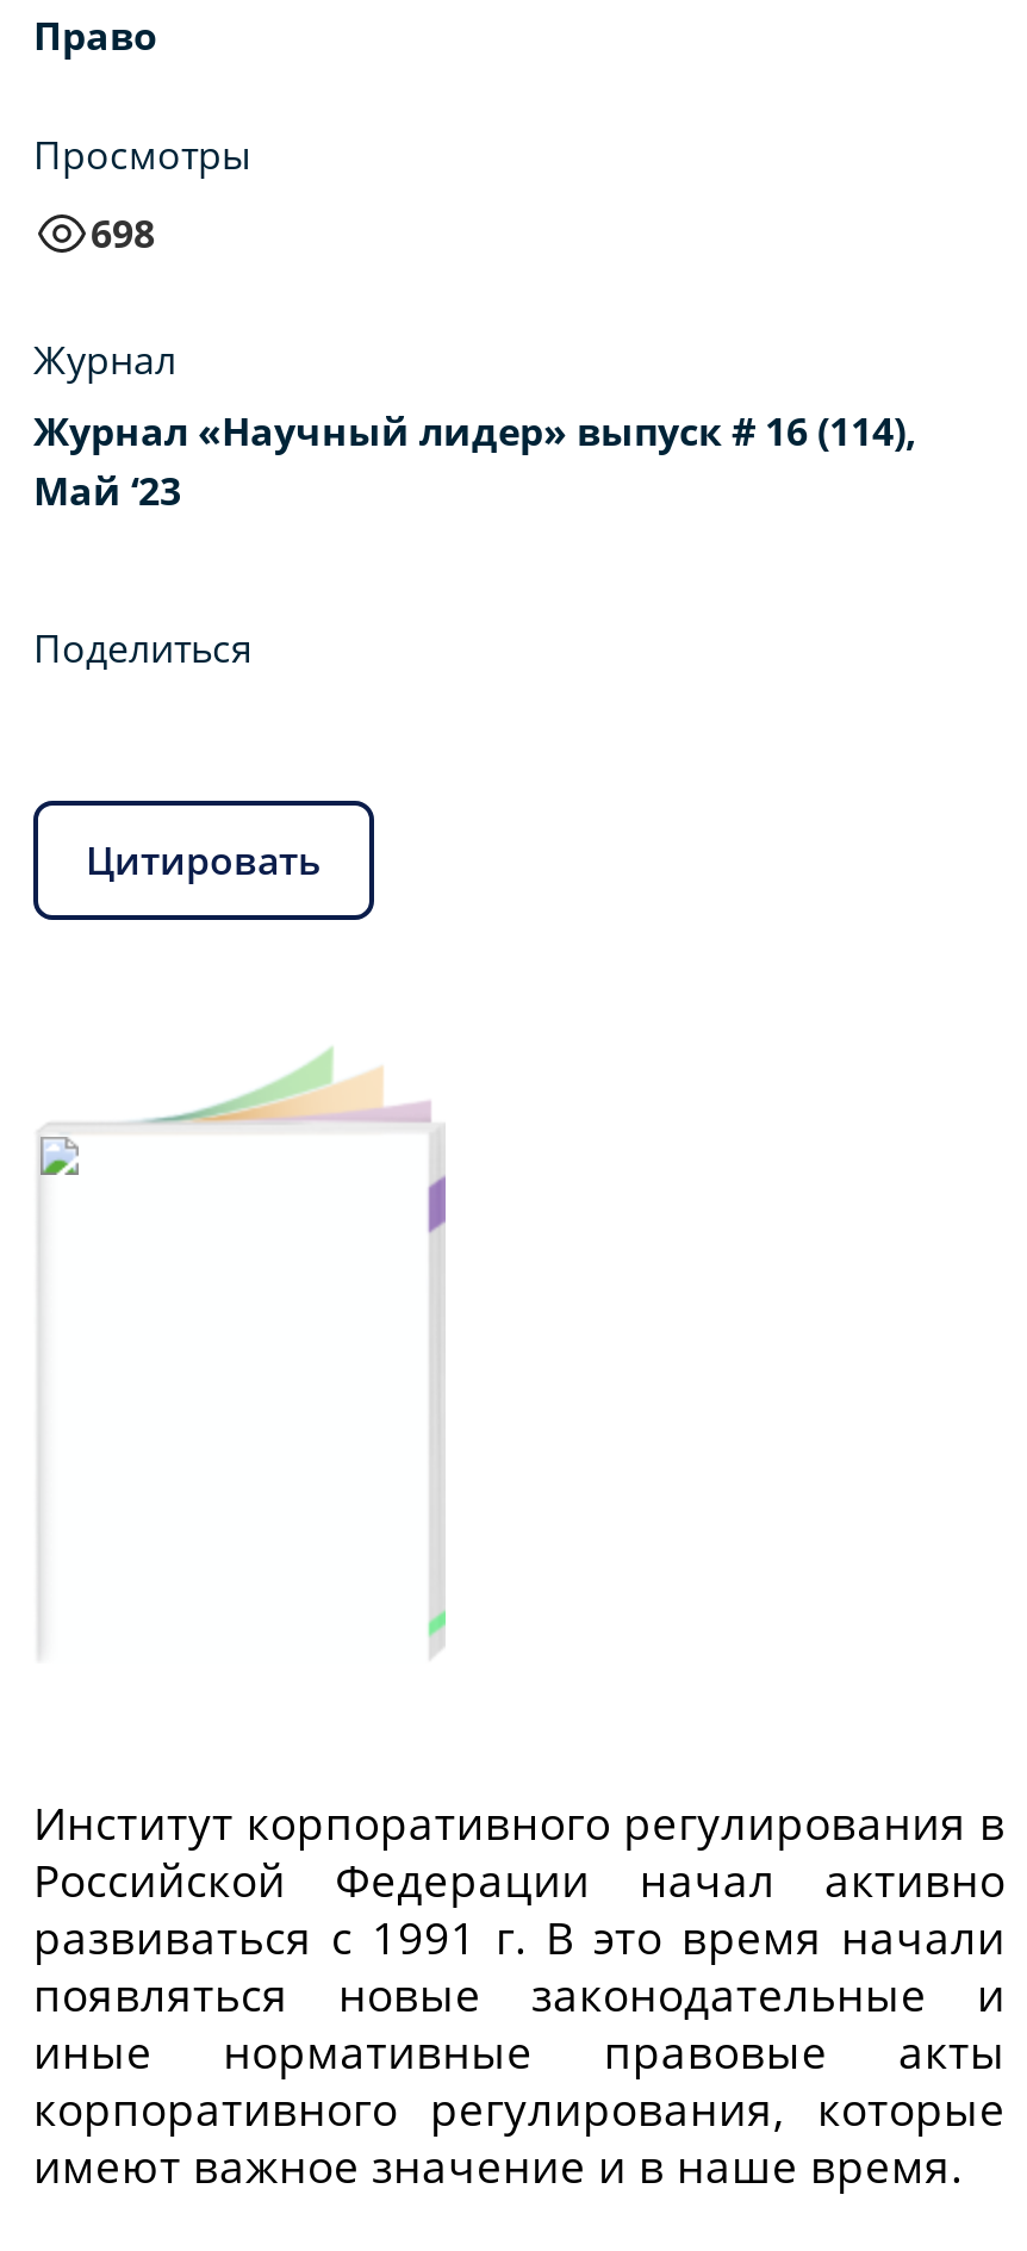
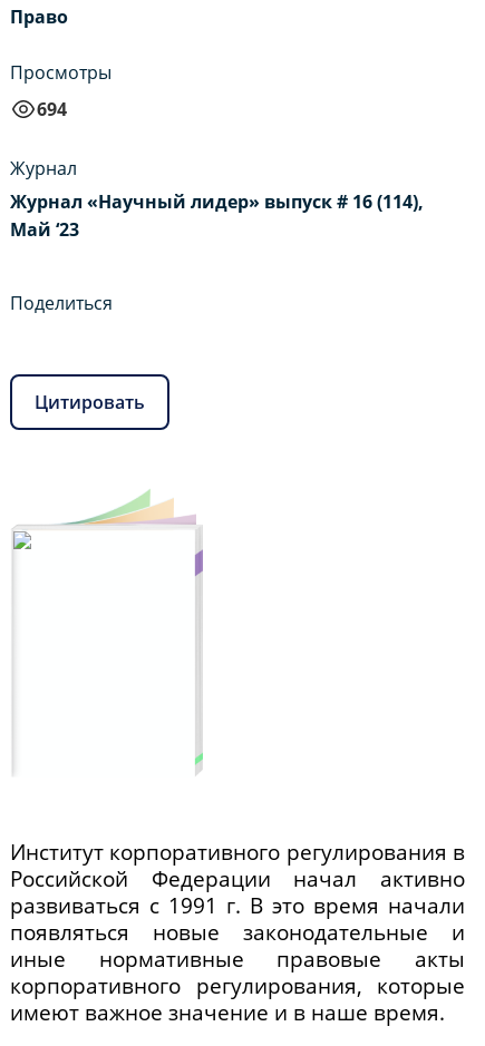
[91,207,155,260] 698 -> [37,97,67,121] 694

